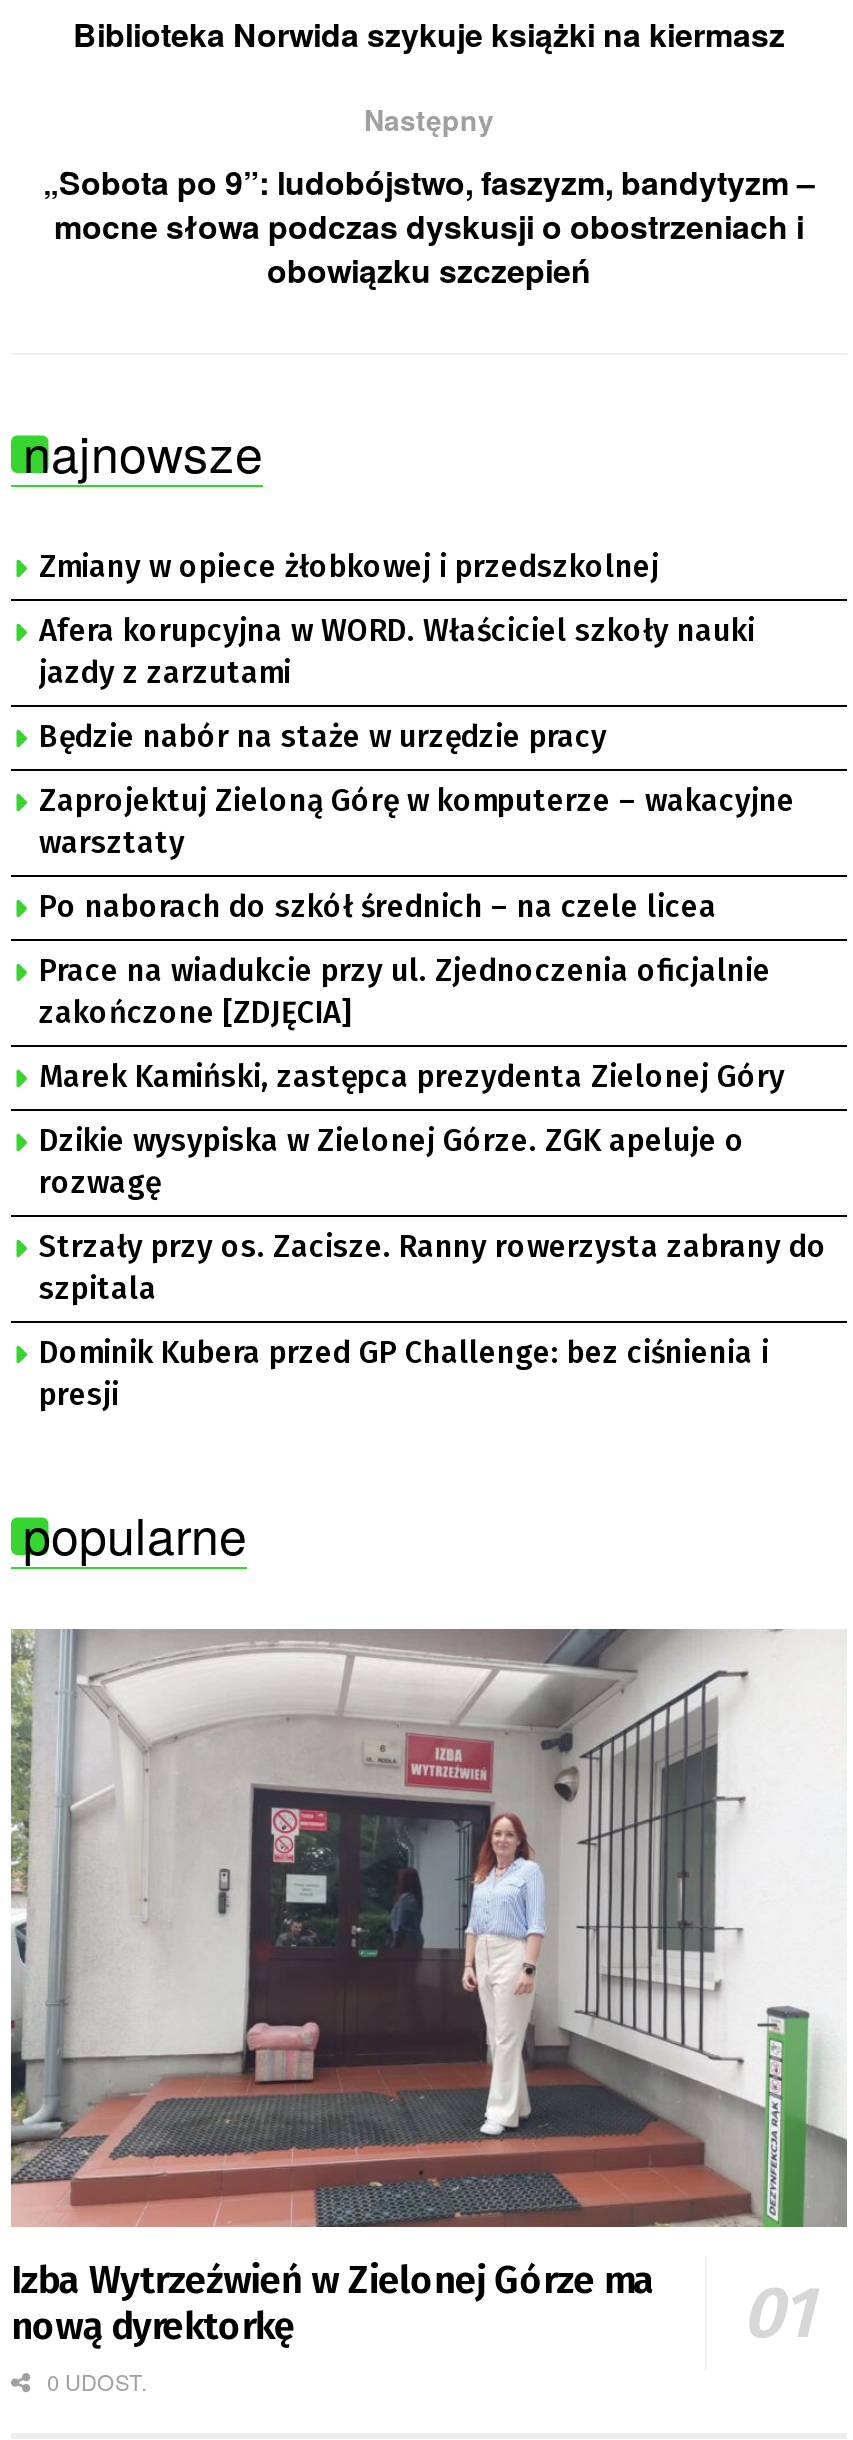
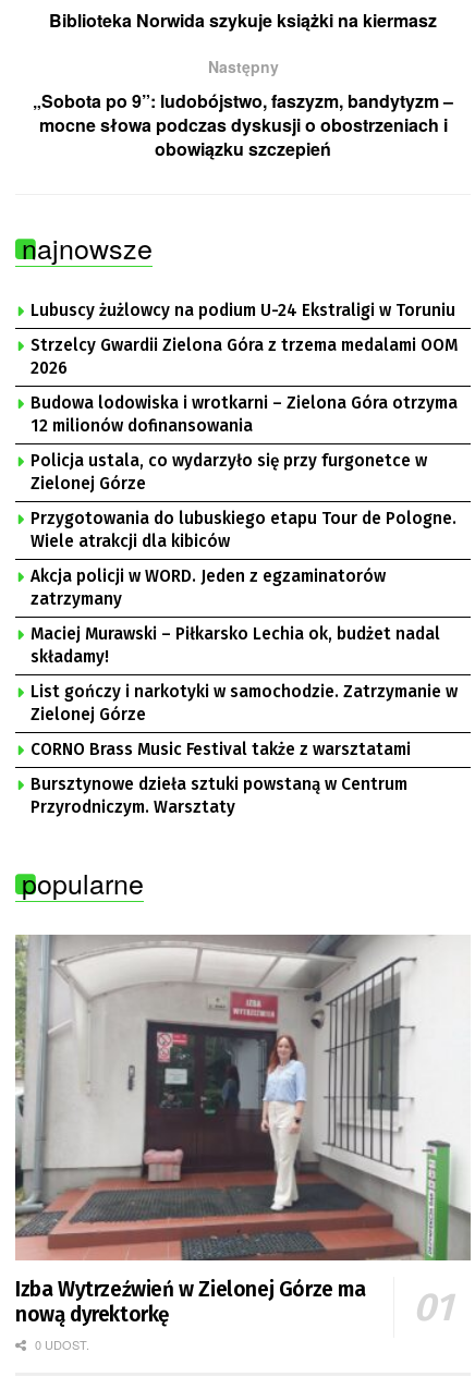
[39,549,659,585] Zmiany w opiece żłobkowej i przedszkolnej -> [31,301,456,320] Lubuscy żużlowcy na podium U-24 Ekstraligi w Toruniu
[39,613,755,691] Afera korupcyjna w WORD. Właściciel szkoły nauki | jazdy z zarzutami -> [31,335,458,378] Strzelcy Gwardii Zielona Góra z trzema medalami OOM | 2026
[39,719,607,755] Będzie nabór na staże w urzędzie pracy -> [31,393,458,436] Budowa lodowiska i wrotkarni – Zielona Góra otrzyma | 12 milionów dofinansowania
[39,783,795,861] Zaprojektuj Zieloną Górę w komputerze – wakacyjne | warsztaty -> [31,451,427,493] Policja ustala, co wydarzyło się przy furgonetce w | Zielonej Górze
[39,889,717,925] Po naborach do szkół średnich – na czele licea -> [31,509,456,551] Przygotowania do lubuskiego etapu Tour de Pologne. | Wiele atrakcji dla kibiców
[39,953,771,1031] Prace na wiadukcie przy ul. Zjednoczenia oficjalnie | zakończone [ZDJĘCIA] -> [31,566,386,609] Akcja policji w WORD. Jeden z egzaminatorów | zatrzymany
[39,1059,785,1095] Marek Kamiński, zastępca prezydenta Zielonej Góry -> [31,624,440,667] Maciej Murawski – Piłkarsko Lechia ok, budżet nadal | składamy!
[39,1123,745,1201] Dzikie wysypiska w Zielonej Górze. ZGK apeluje o | rozwagę -> [31,682,458,724] List gończy i narkotyki w samochodzie. Zatrzymanie w | Zielonej Górze
[39,1229,827,1307] Strzały przy os. Zacisze. Ranny rowerzysta zabrany do | szpitala -> [31,740,411,759] CORNO Brass Music Festival także z warsztatami
[39,1335,769,1413] Dominik Kubera przed GP Challenge: bez ciśnienia i | presji -> [31,774,407,817] Bursztynowe dzieła sztuki powstaną w Centrum | Przyrodniczym. Warsztaty

